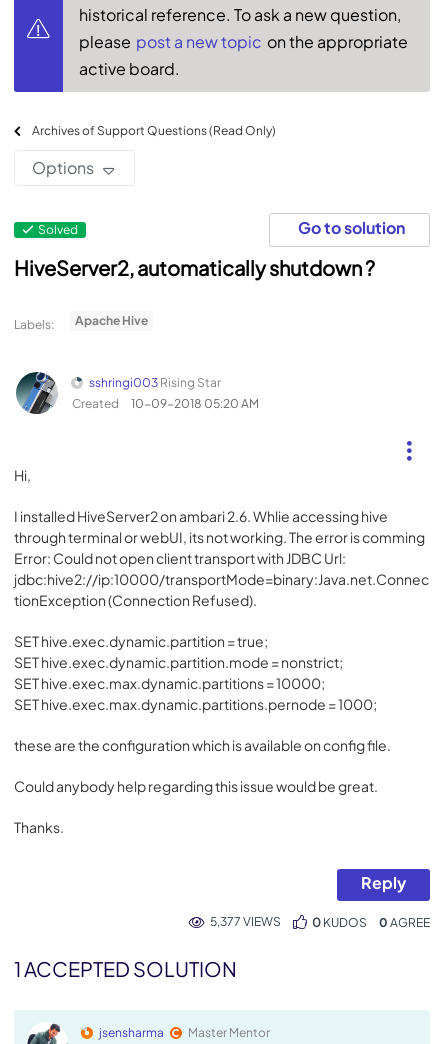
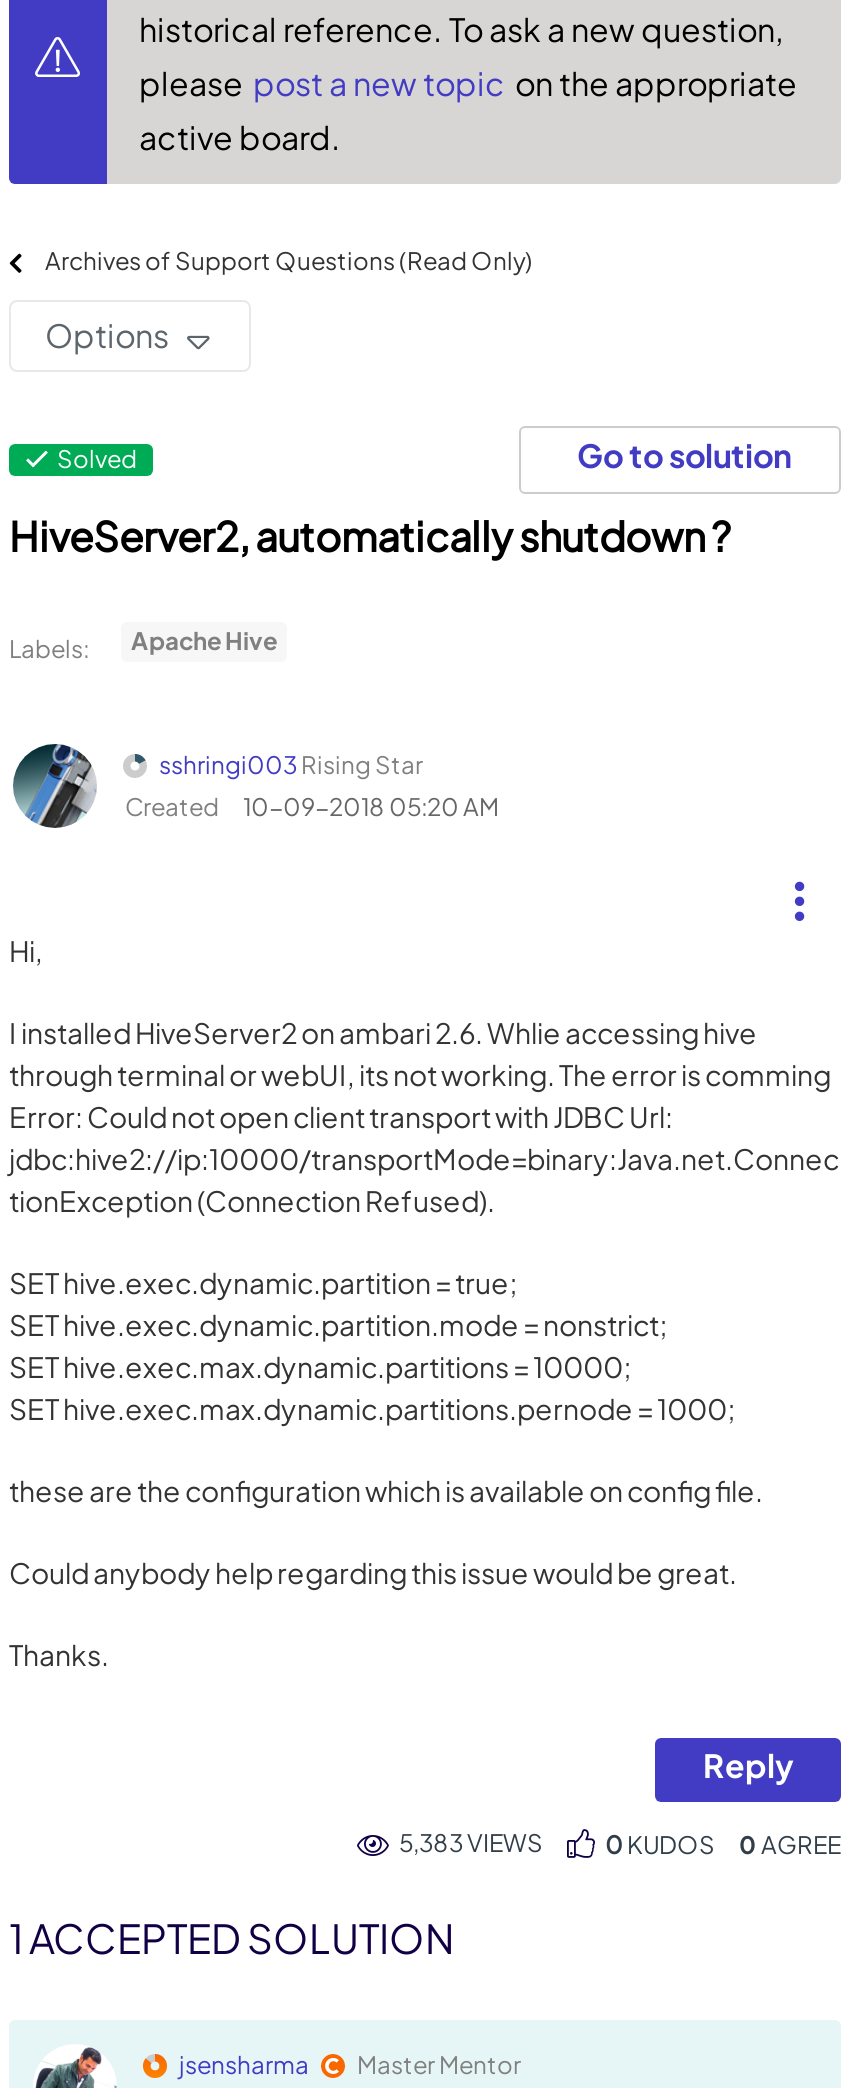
[210,914,281,929] 5,377 VIEWS -> [399,1828,543,1858] 5,383 VIEWS

